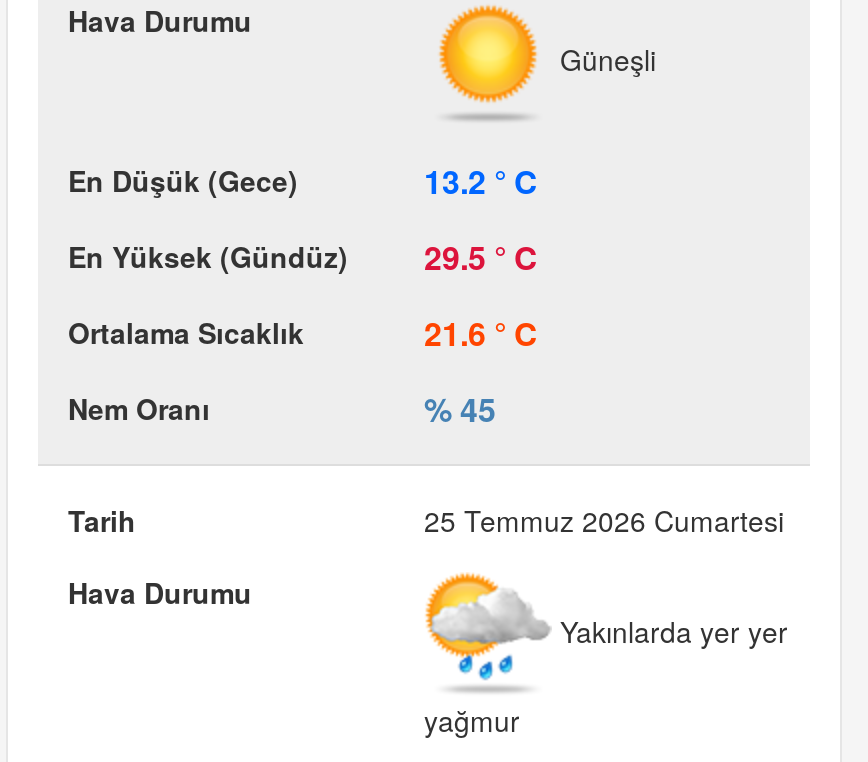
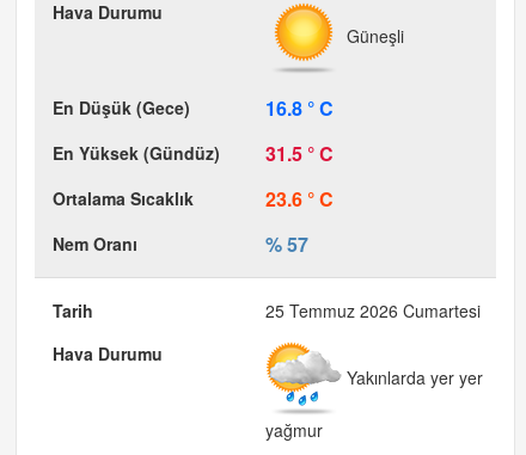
[424,158,538,204] 13.2 ° C -> [265,94,334,122] 16.8 ° C
[424,234,538,280] 29.5 ° C -> [265,140,334,167] 31.5 ° C
[424,310,538,356] 21.6 ° C -> [265,185,334,213] 23.6 ° C
[424,386,496,432] % 45 -> [265,230,308,258] % 57

